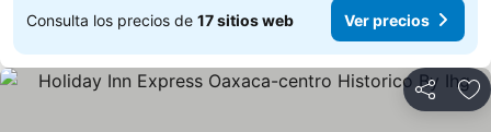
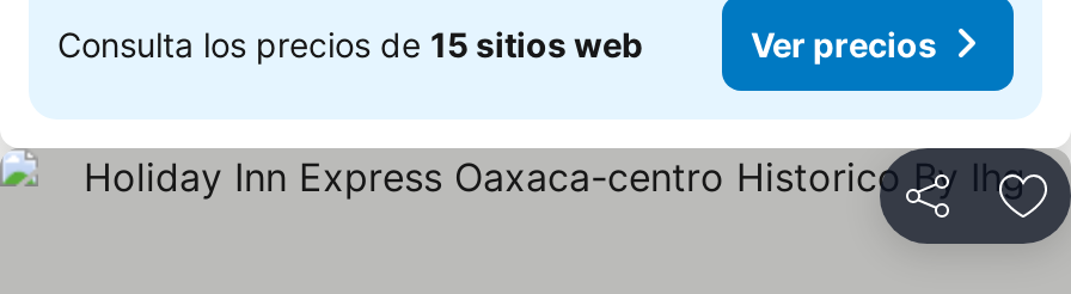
[26,10,294,29] Consulta los precios de 17 sitios web -> [57,23,643,63] Consulta los precios de 15 sitios web

